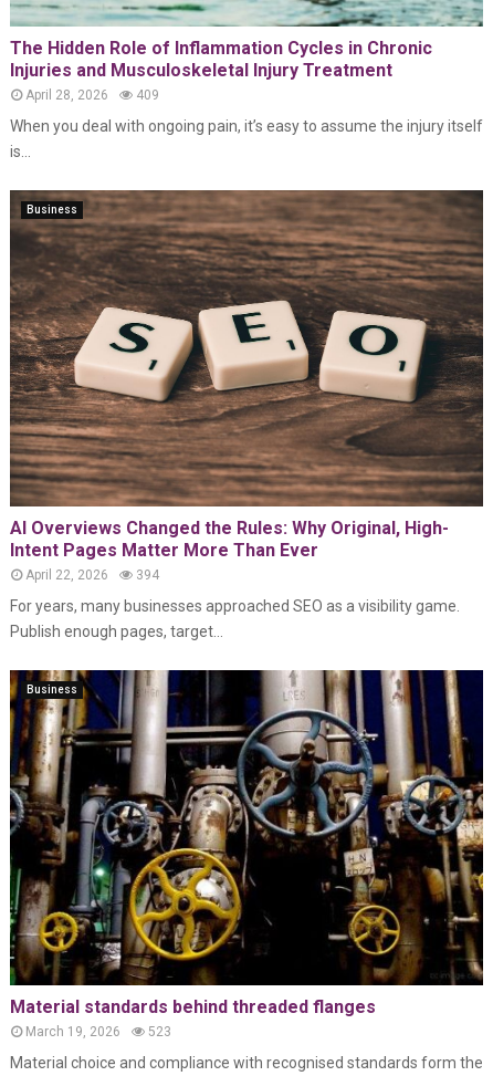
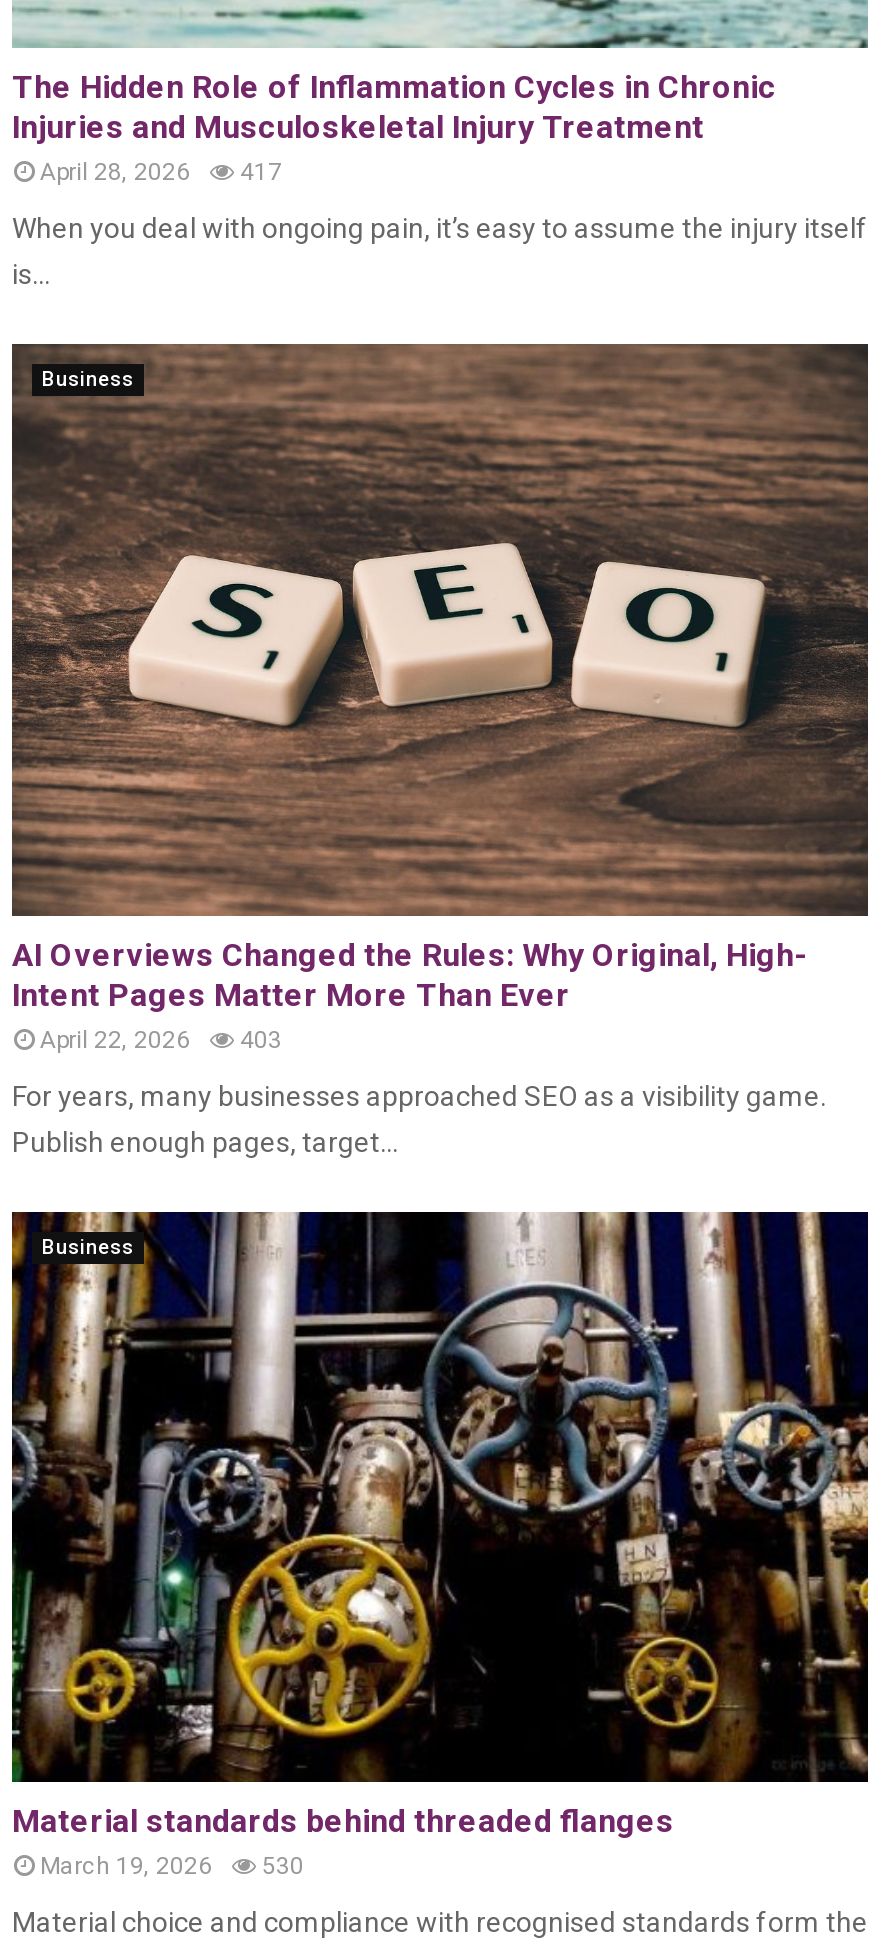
[25,88,159,103] April 28, 2026 409 -> [40,159,282,187] April 28, 2026 417
[25,567,159,582] April 22, 2026 394 -> [40,1025,282,1053] April 22, 2026 403
[25,1024,171,1040] March 19, 2026 523 -> [40,1852,304,1880] March 19, 2026 530

